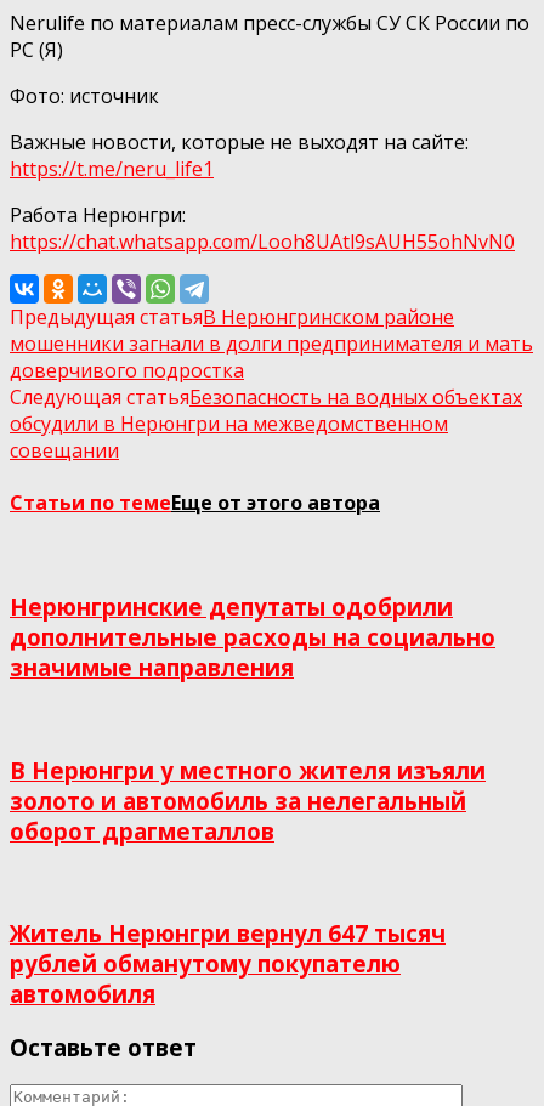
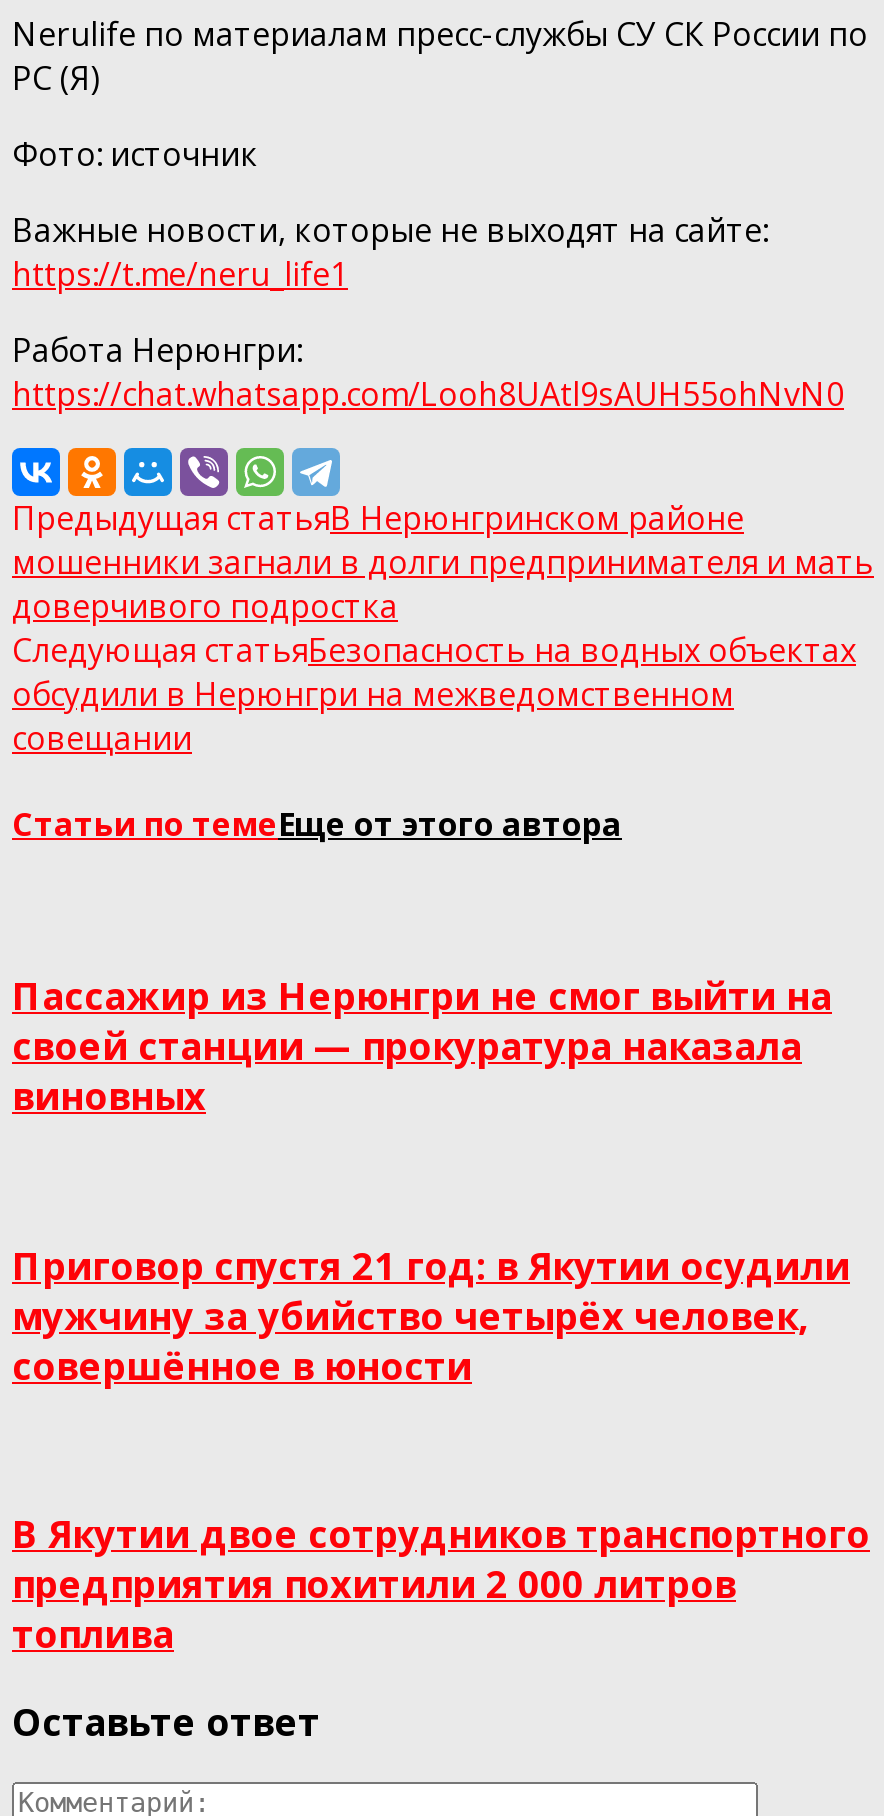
[10,591,495,682] Нерюнгринские депутаты одобрили | дополнительные расходы на социально | значимые направления -> [12,970,832,1120] Пассажир из Нерюнгри не смог выйти на | своей станции — прокуратура наказала | виновных
[10,755,486,846] В Нерюнгри у местного жителя изъяли | золото и автомобиль за нелегальный | оборот драгметаллов -> [12,1239,850,1389] Приговор спустя 21 год: в Якутии осудили | мужчину за убийство четырёх человек, | совершённое в юности
[10,918,446,1009] Житель Нерюнгри вернул 647 тысяч | рублей обманутому покупателю | автомобиля -> [12,1508,870,1658] В Якутии двое сотрудников транспортного | предприятия похитили 2 000 литров | топлива

